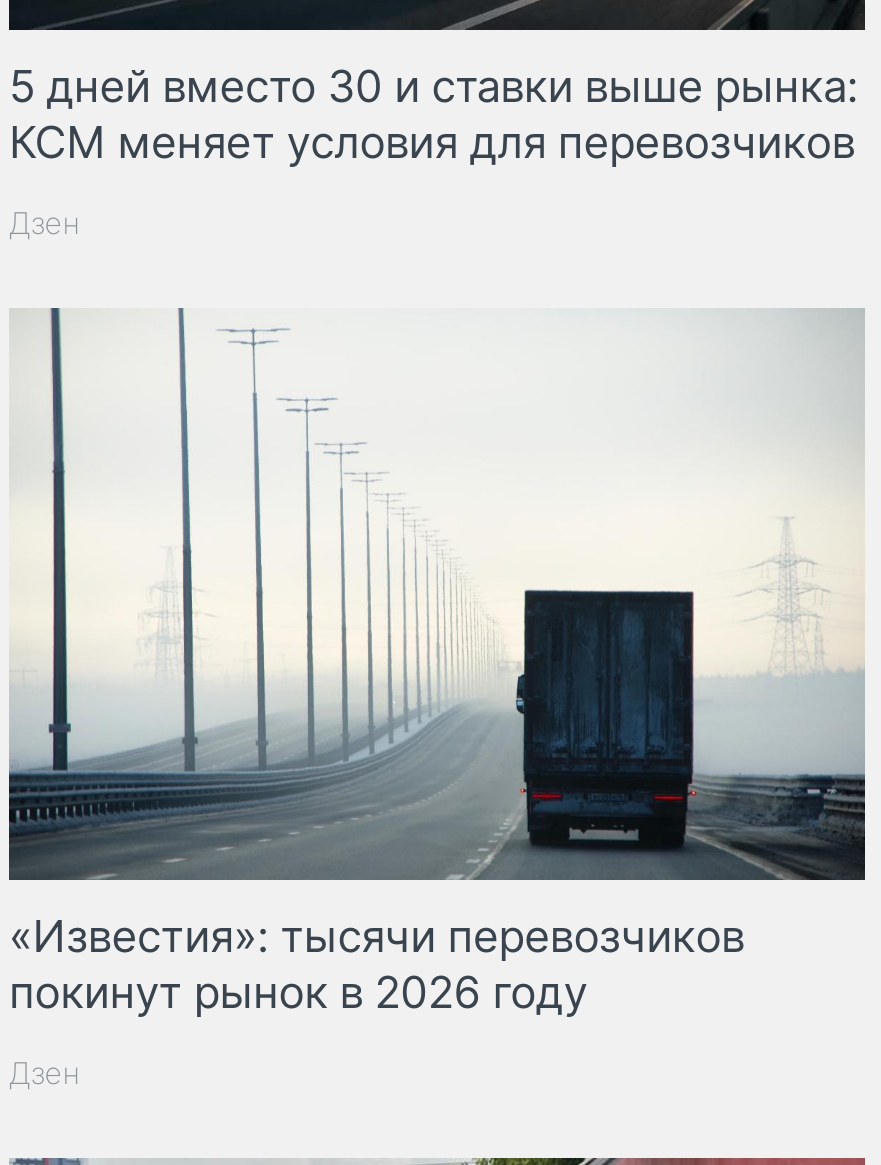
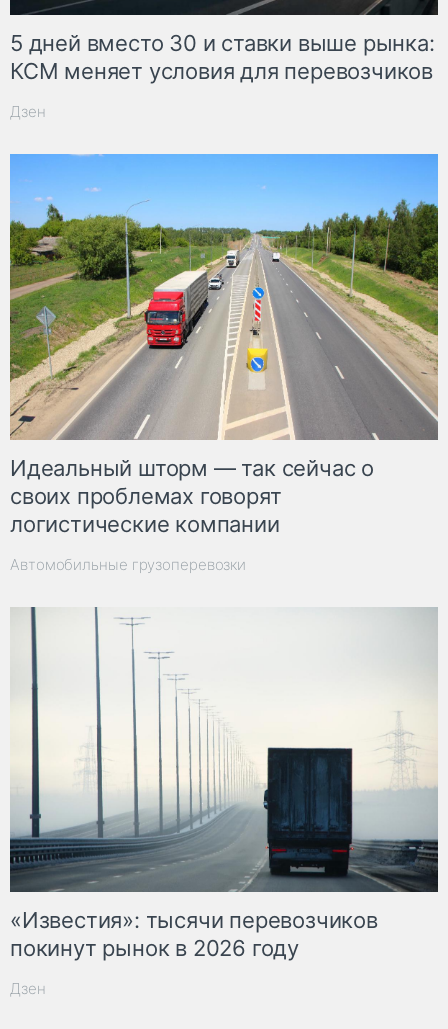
none -> [9,153,439,574] [image] | Идеальный шторм — так сейчас о | своих проблемах говорят | логистические компании | Автомобильные грузоперевозки

